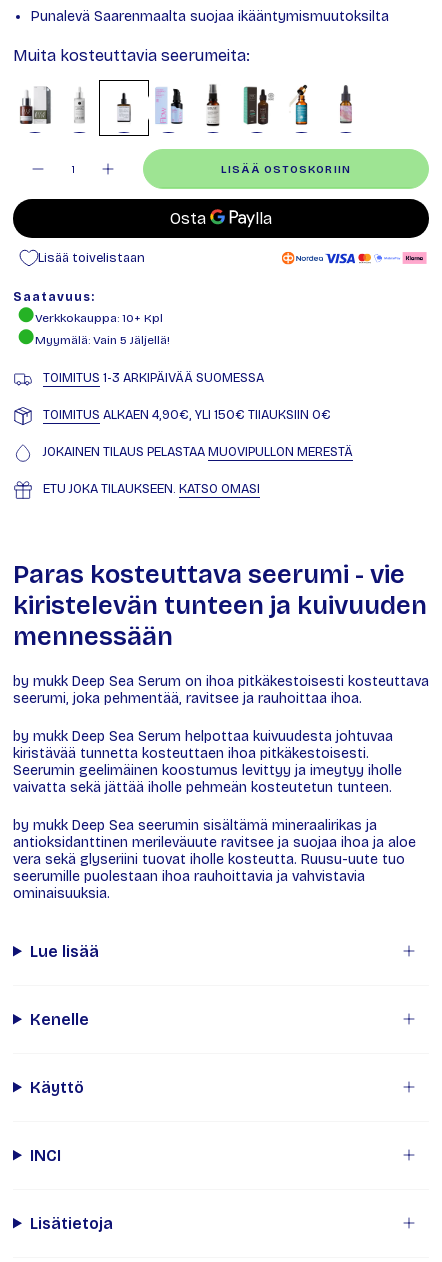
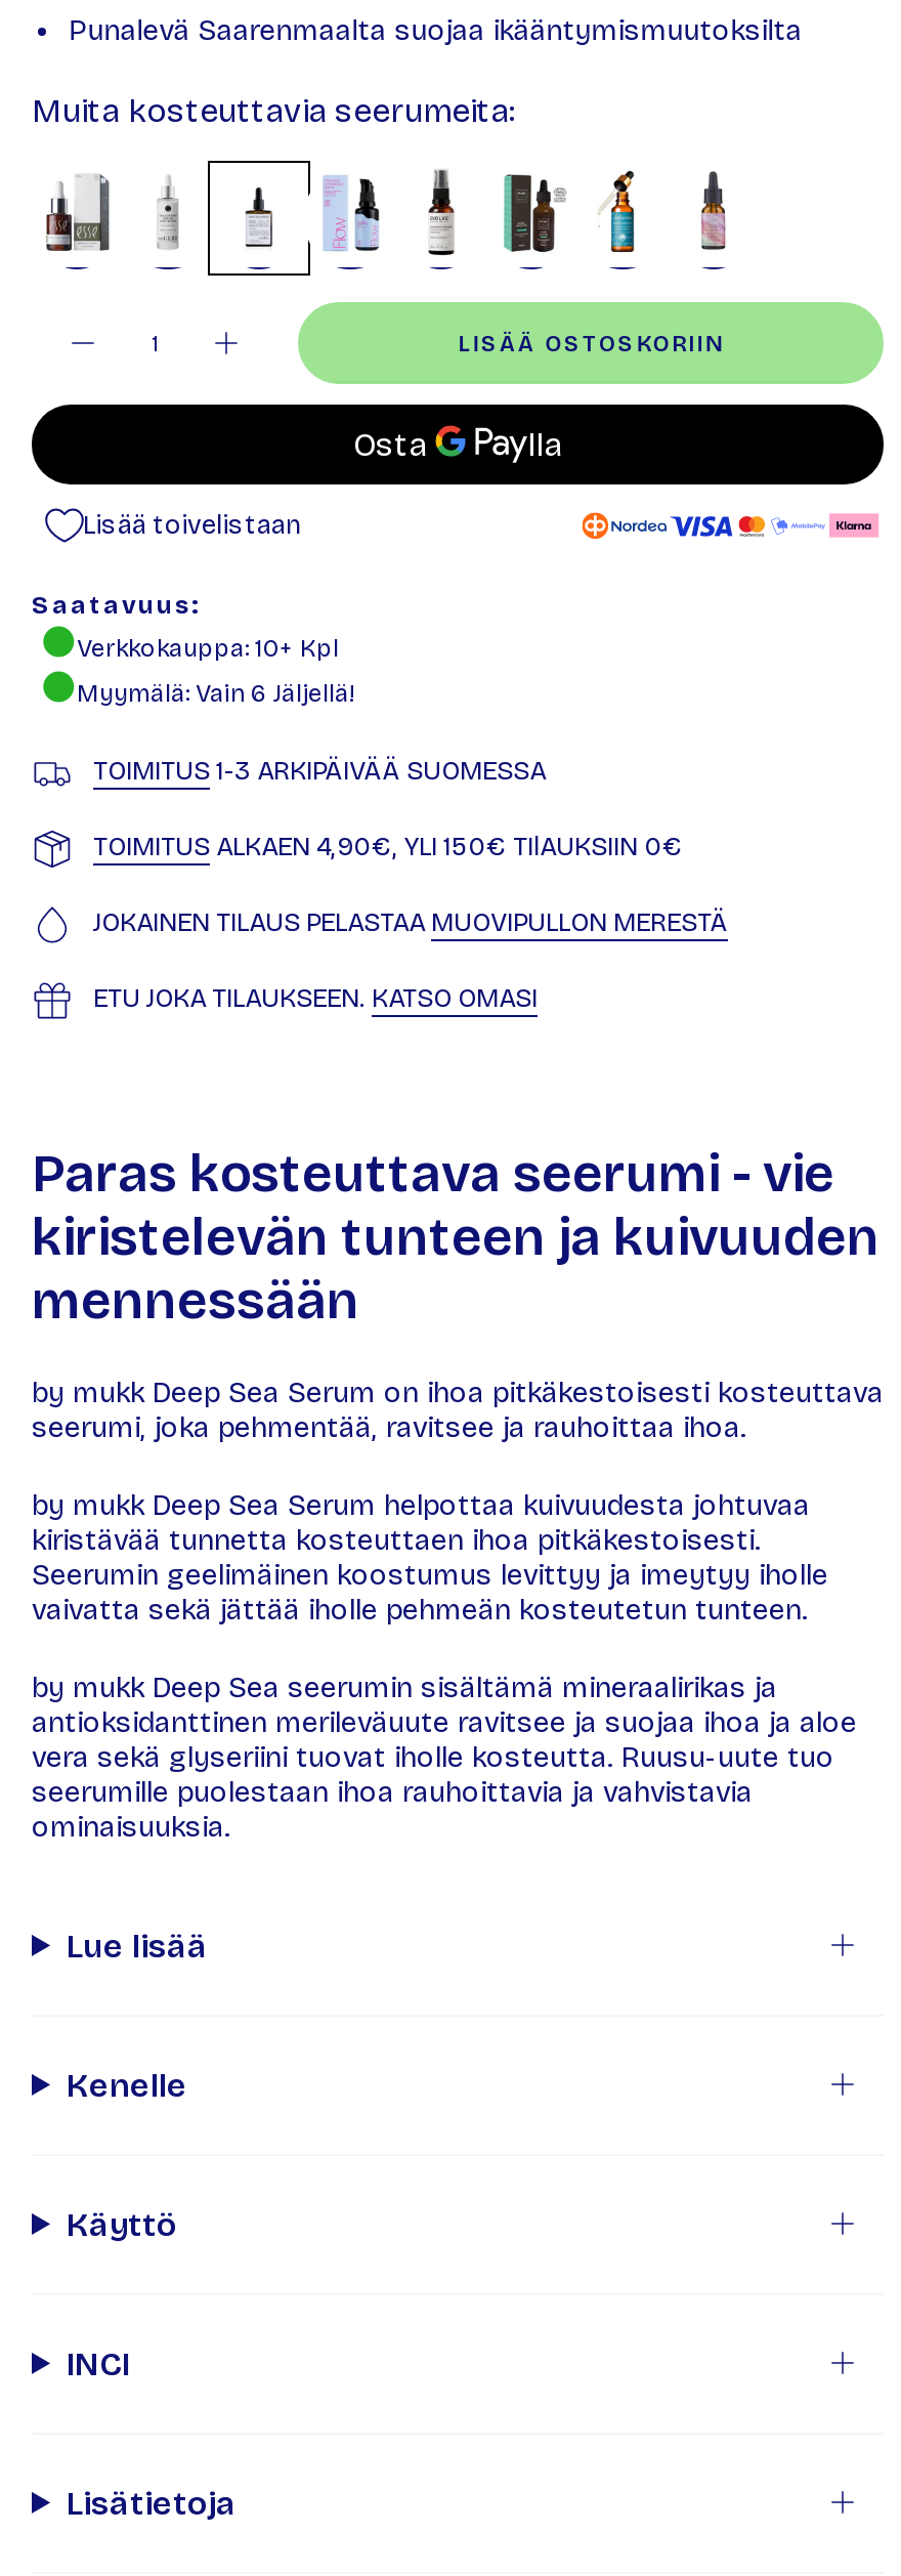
[35,333,170,347] Myymälä: Vain 5 Jäljellä! -> [77,680,355,708] Myymälä: Vain 6 Jäljellä!

